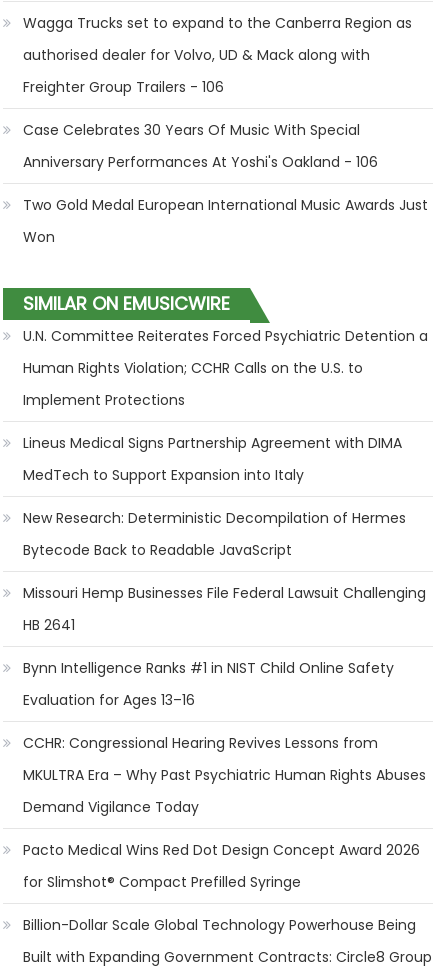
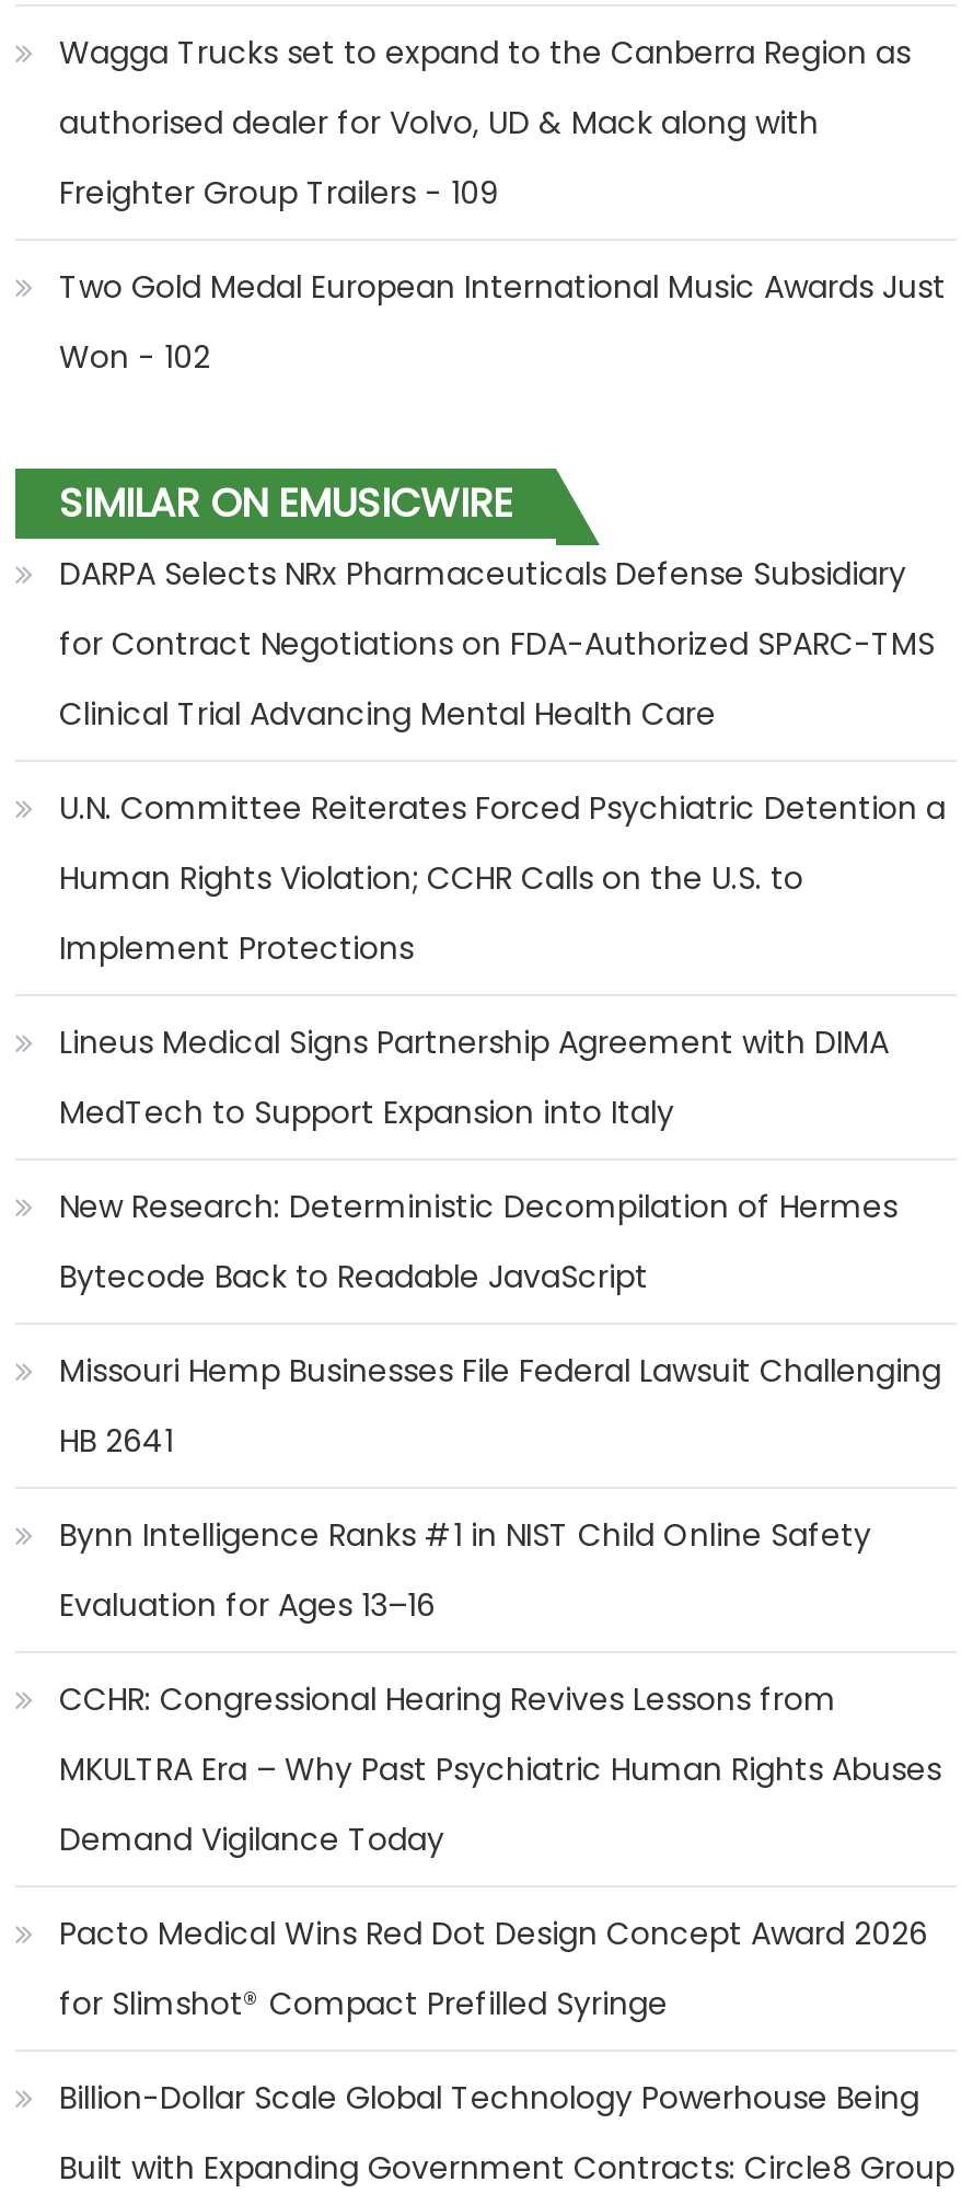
[23,77,378,172] Freighter Group Trailers - 106 | Case Celebrates 30 Years Of Music With Special | Anniversary Performances At Yoshi's Oakland - 106 -> [59,171,499,215] Freighter Group Trailers - 109
moved [23,195,428,215] -> [59,265,946,309]: Two Gold Medal European International Music Awards Just
[23,227,55,247] Won -> [59,335,210,379] Won - 102
moved [23,291,230,316] -> [59,475,512,530]: SIMILAR ON EMUSICWIRE
none -> [59,552,935,736] DARPA Selects NRx Pharmaceuticals Defense Subsidiary | for Contract Negotiations on FDA-Authorized SPARC-TMS | Clinical Trial Advancing Mental Health Care

